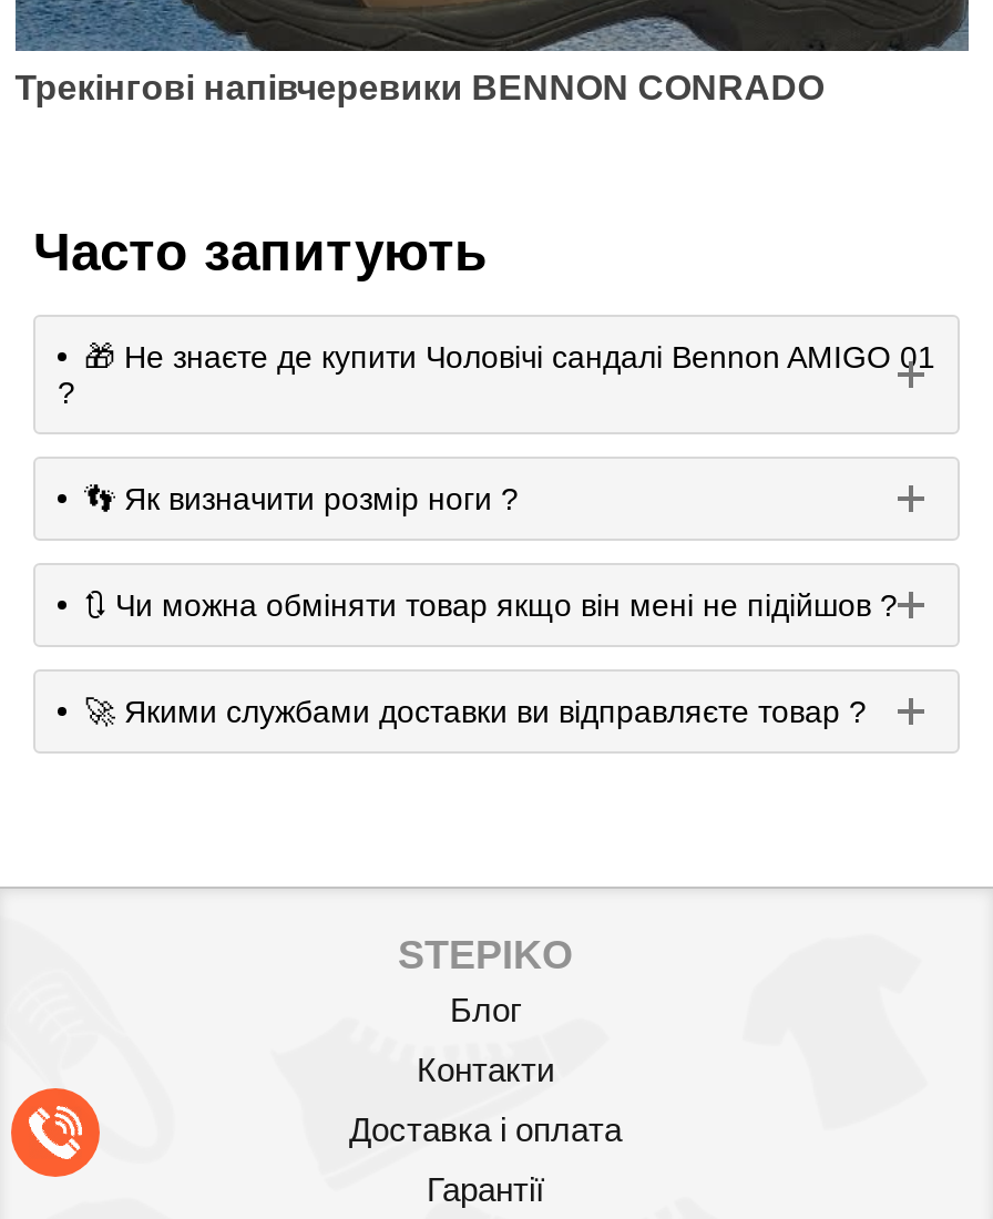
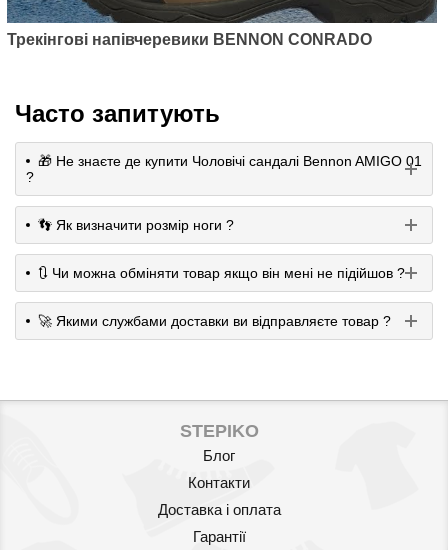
[9,1086,102,1179] [image] -> none

